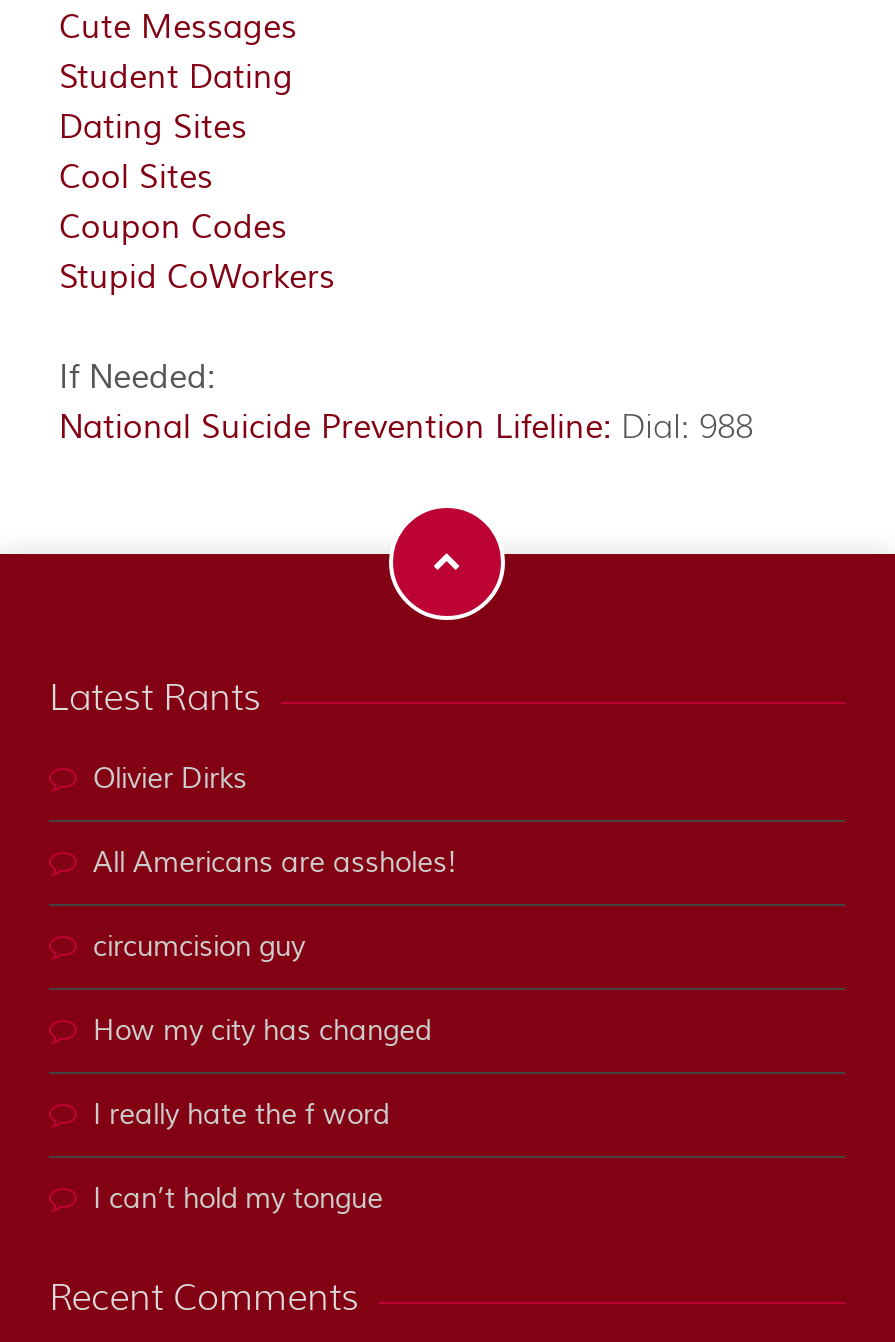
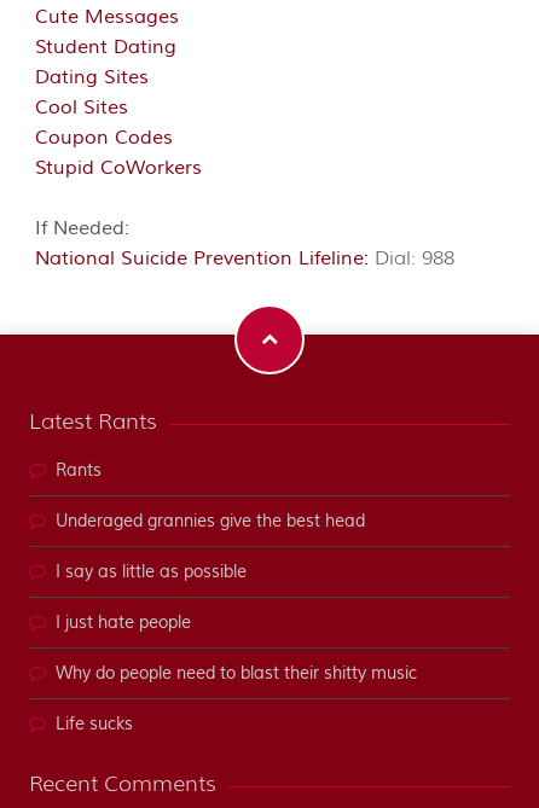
[93,762,247,798] Olivier Dirks -> [56,460,102,482] Rants
[93,846,457,882] All Americans are assholes! -> [56,511,365,533] Underaged grannies give the best head
[93,930,305,966] circumcision guy -> [56,562,247,584] I say as little as possible
[93,1014,431,1050] How my city has changed -> [56,613,191,634] I just hate people
[93,1098,389,1134] I really hate the f word -> [56,663,417,685] Why do people need to blast their shitty music
[93,1182,383,1218] I can’t hold my tongue -> [56,714,133,736] Life sucks

